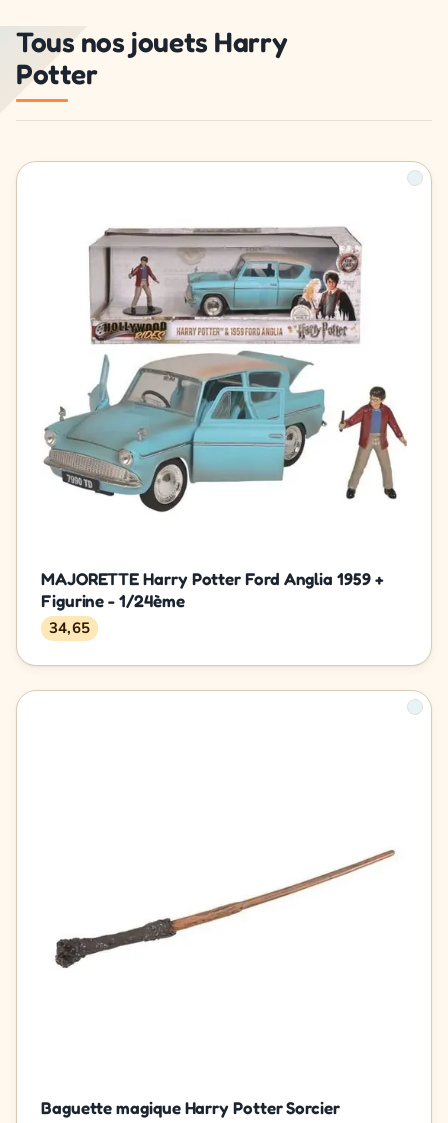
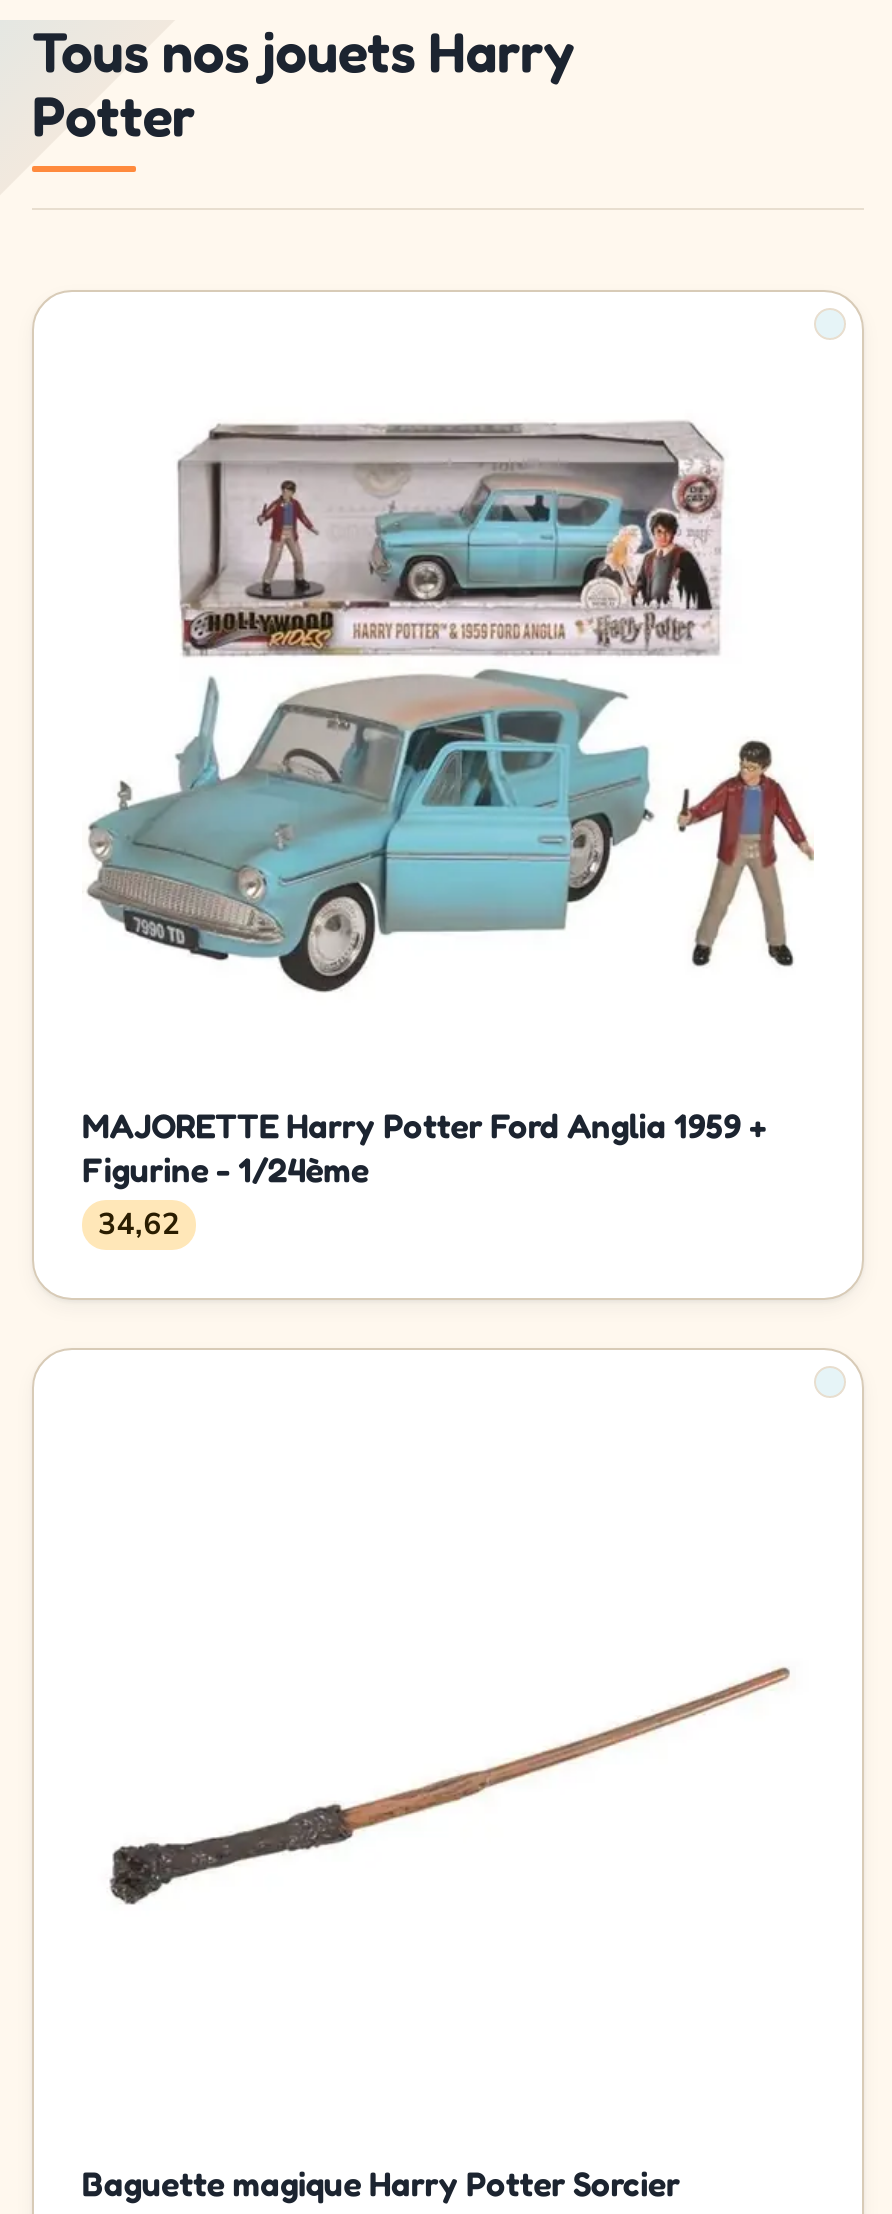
[49,618,90,638] 34,65 -> [98,1203,180,1243] 34,62

